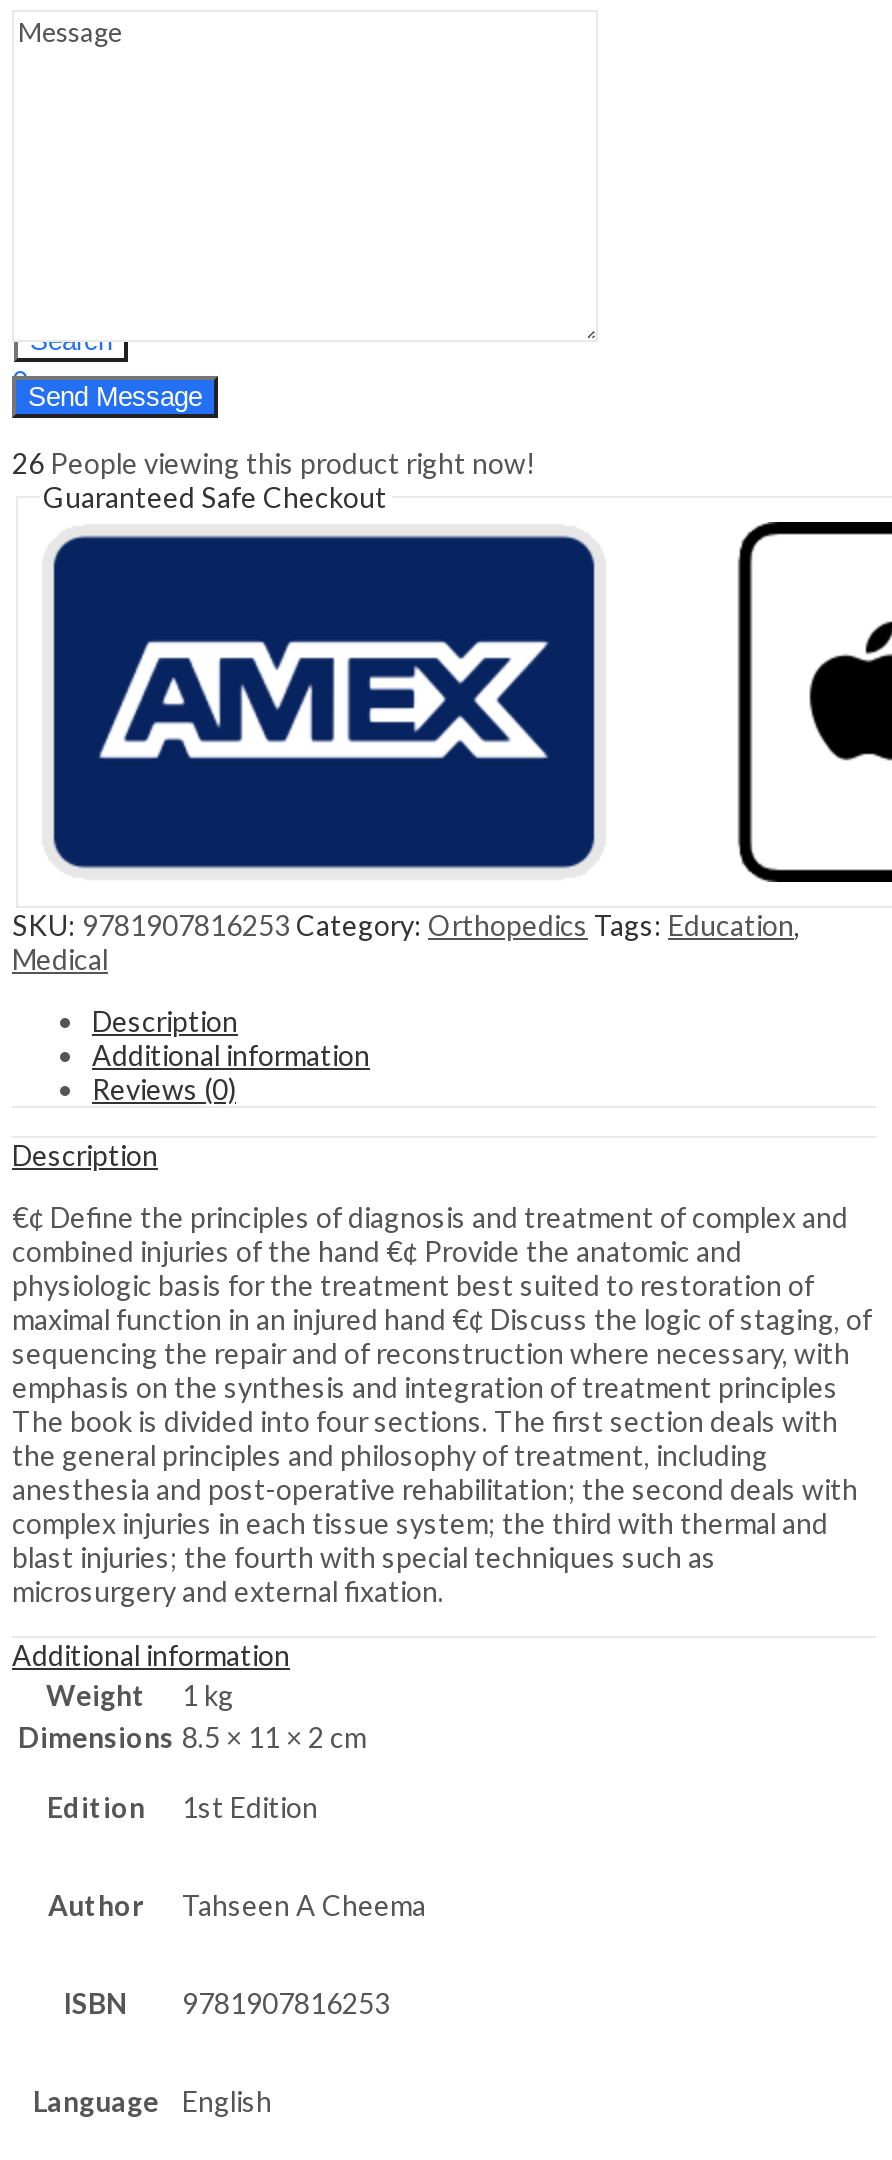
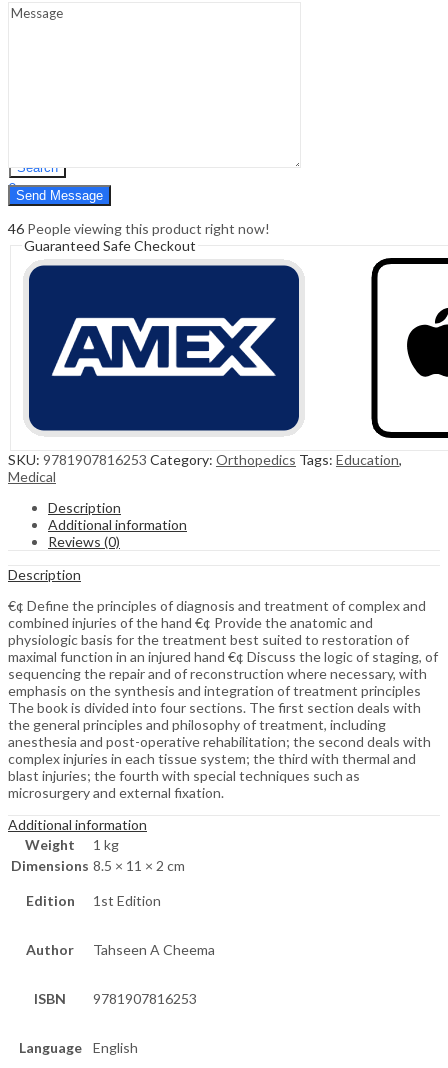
[12,445,536,479] 26 People viewing this product right now! -> [8,220,270,237] 46 People viewing this product right now!

